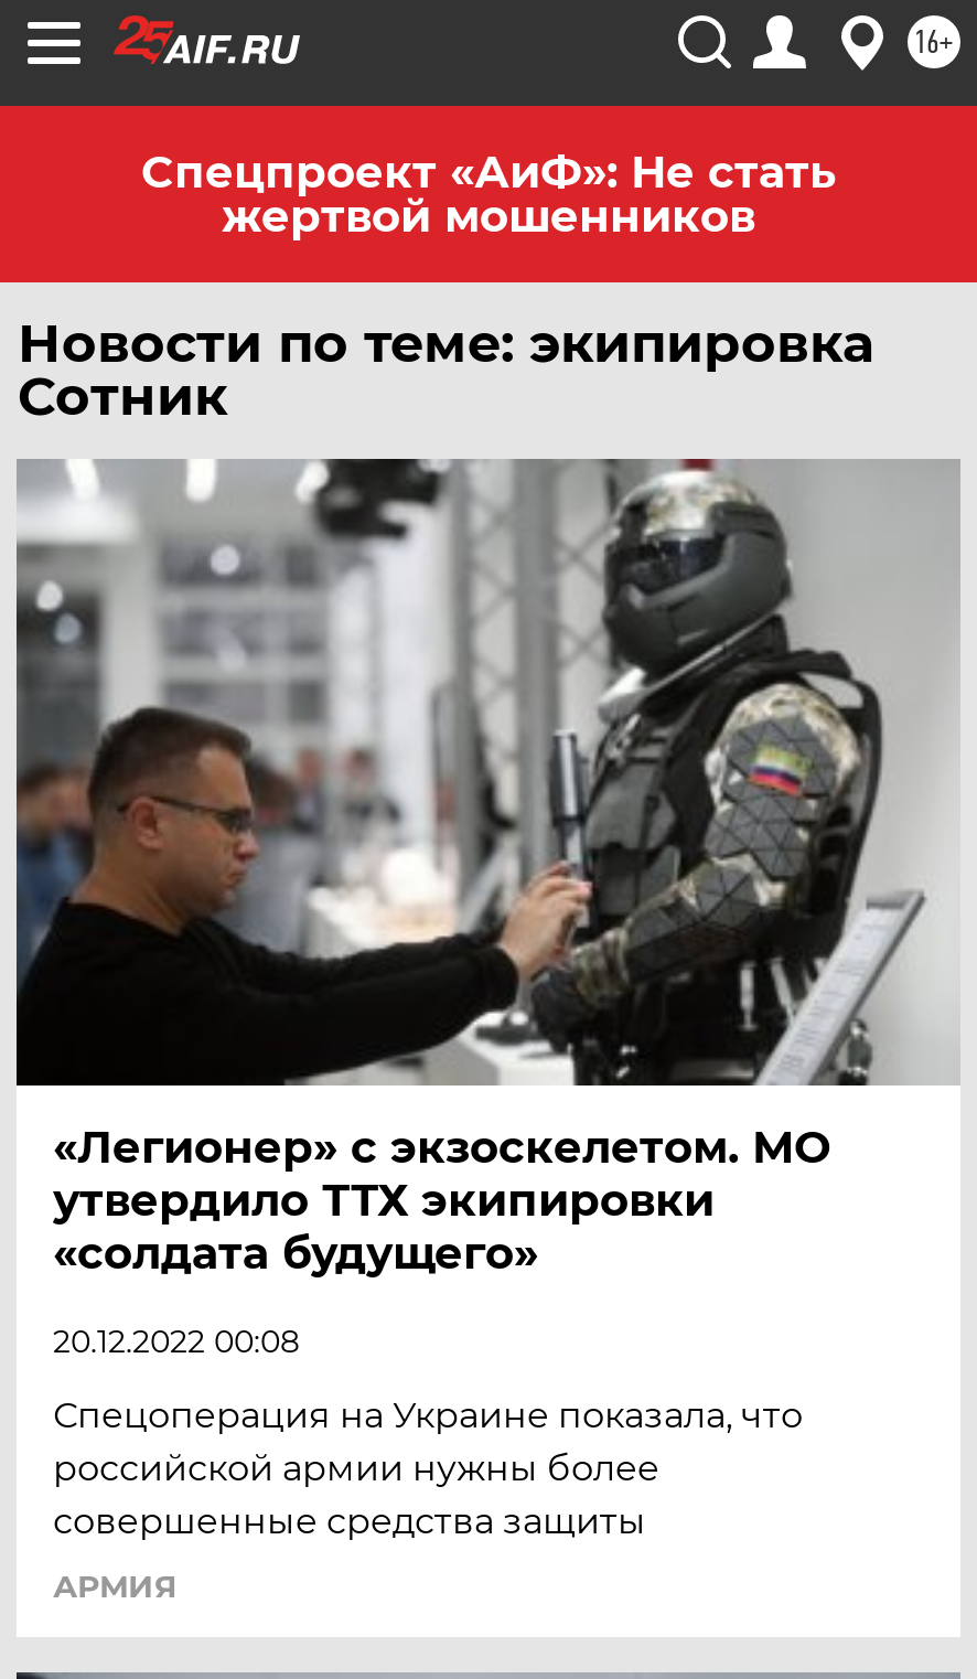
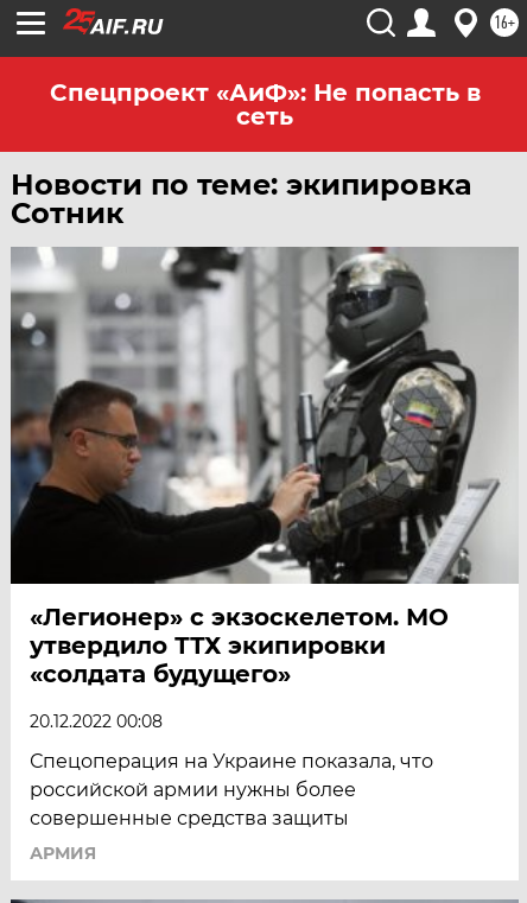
[141,146,836,243] Спецпроект «АиФ»: Не стать | жертвой мошенников -> [49,78,480,131] Спецпроект «АиФ»: Не попасть в | сеть

